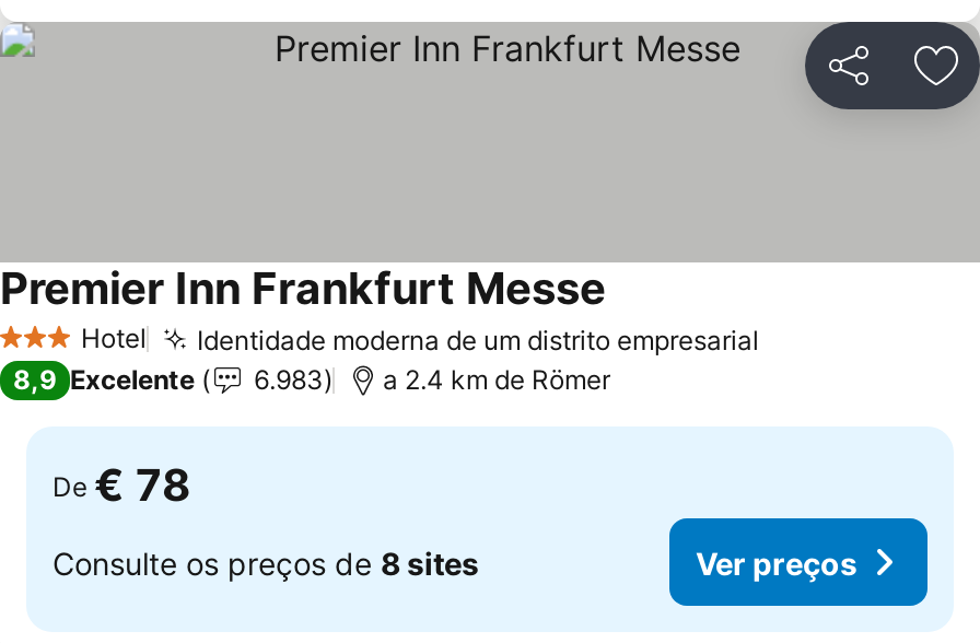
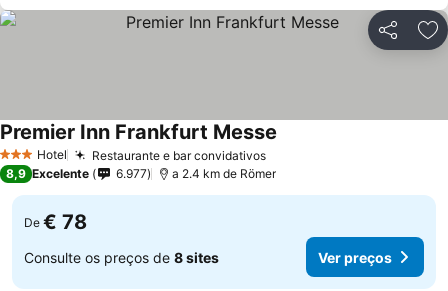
[197,323,759,355] Identidade moderna de um distrito empresarial -> [92,147,266,162] Restaurante e bar convidativos
[254,363,324,396] 6.983 -> [116,166,147,181] 6.977

